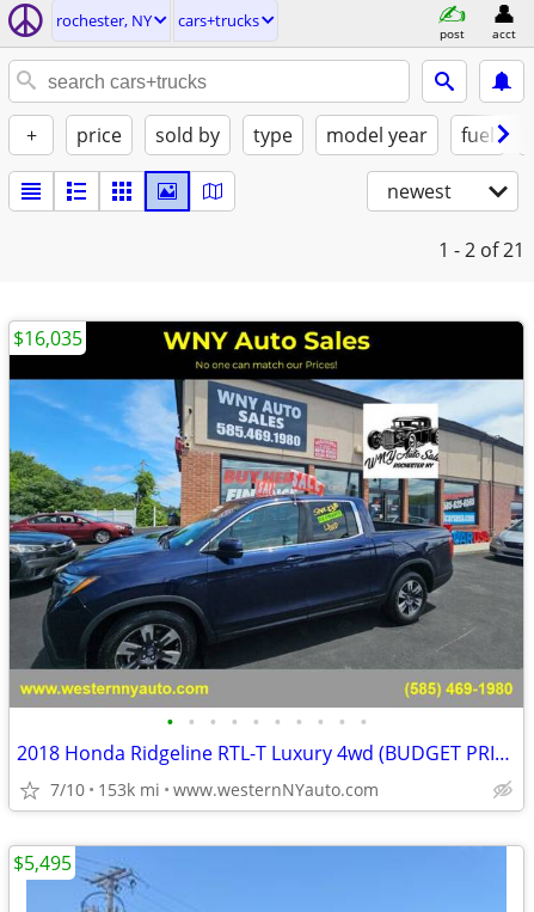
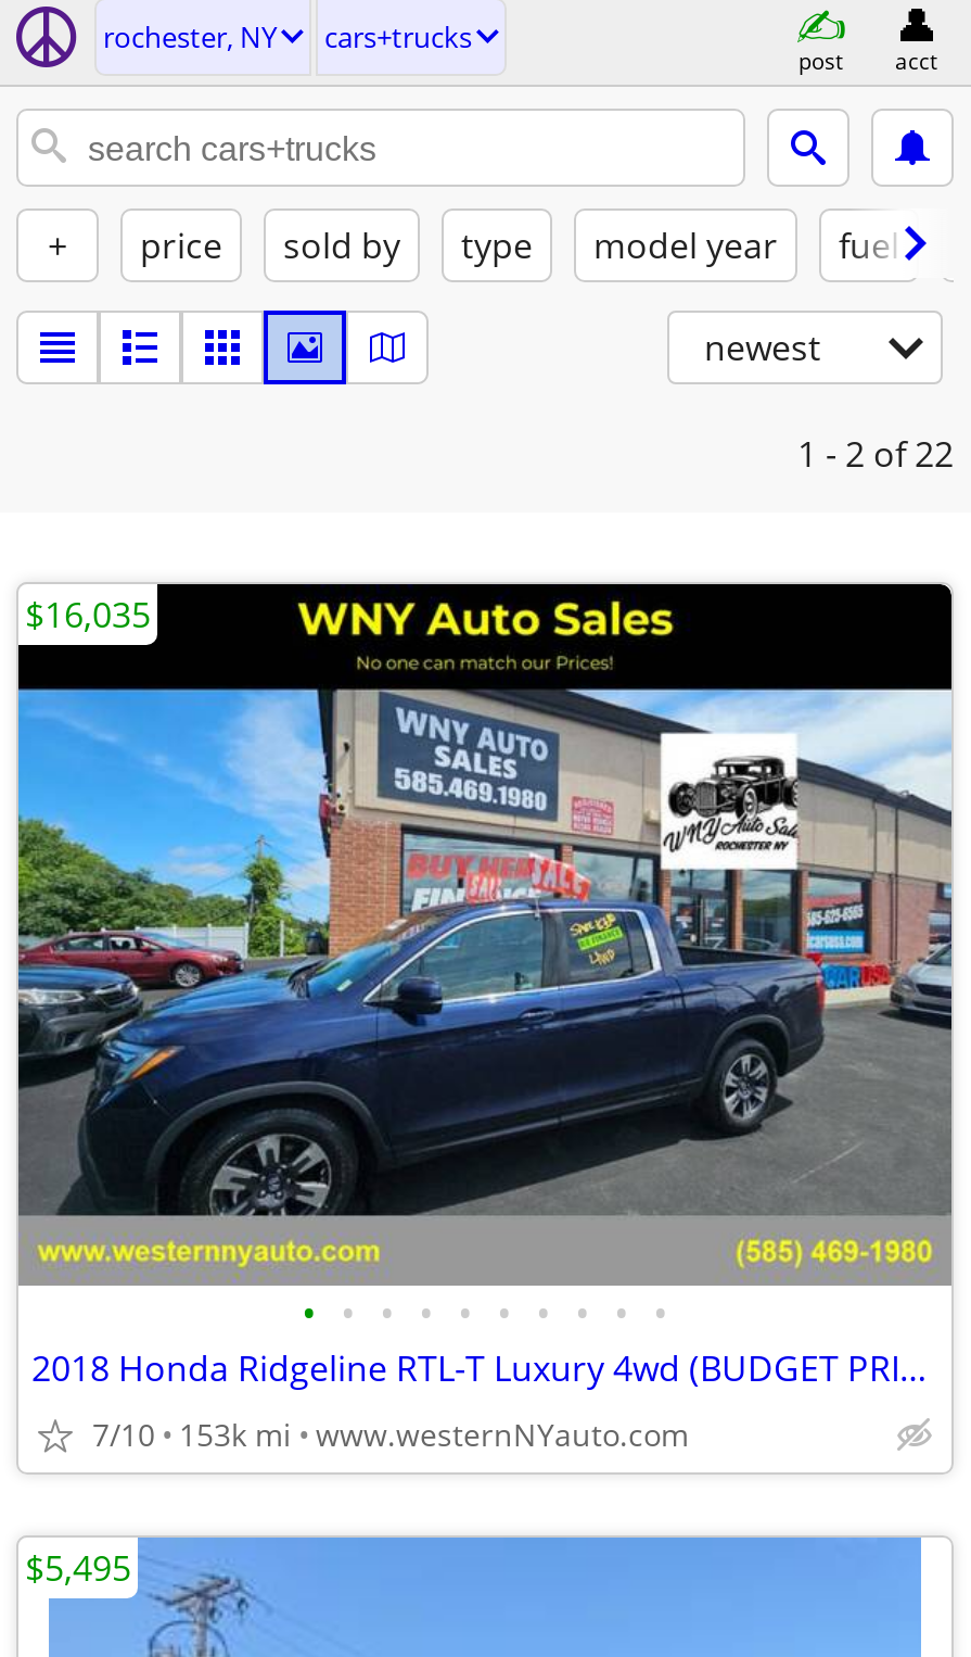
[438,237,524,263] 1 - 2 of 21 -> [797,430,954,478] 1 - 2 of 22

